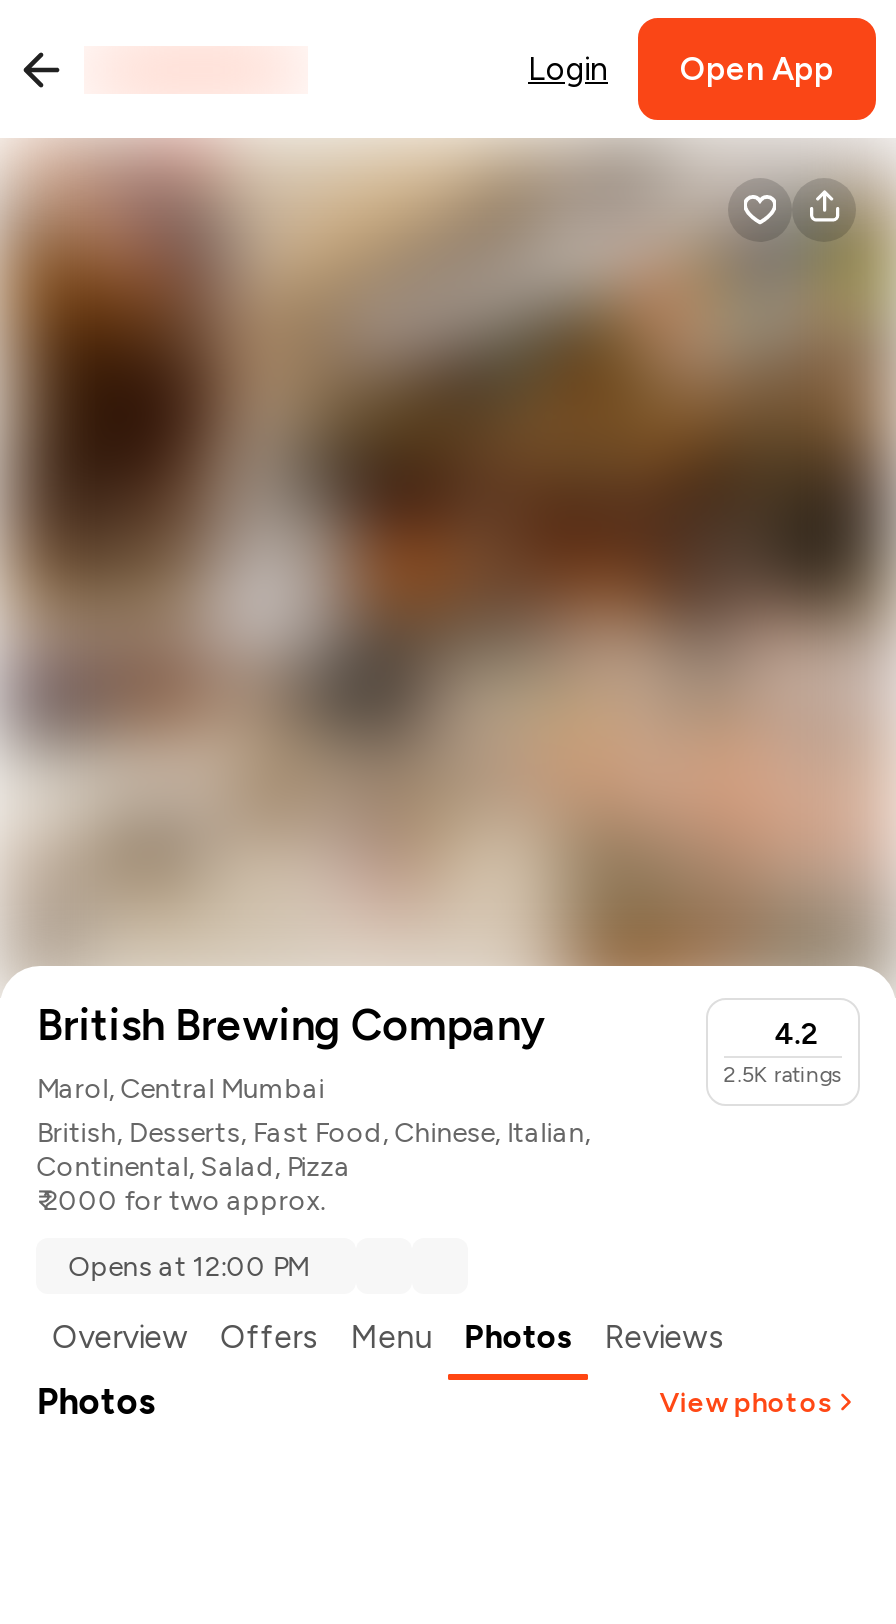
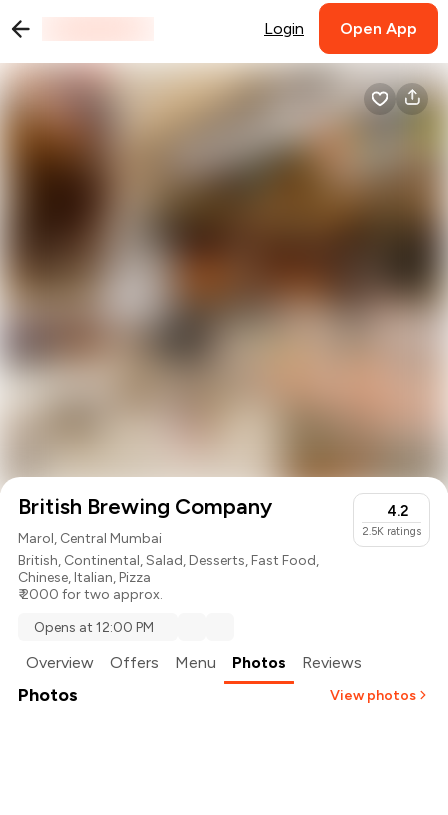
[37,1116,591,1150] British, Desserts, Fast Food, Chinese, Italian, -> [18,552,319,569] British, Continental, Salad, Desserts, Fast Food,
[37,1150,351,1184] Continental, Salad, Pizza -> [18,569,151,586] Chinese, Italian, Pizza

